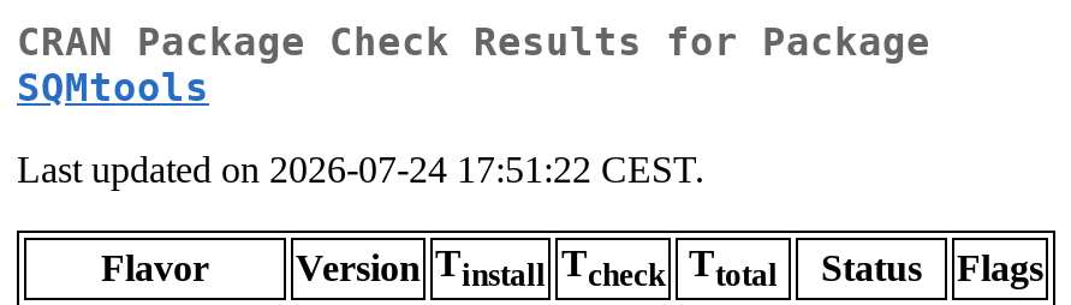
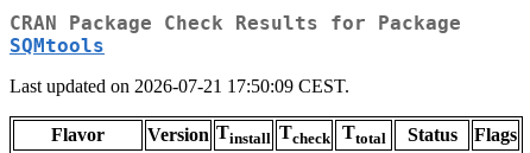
[17,150,704,190] Last updated on 2026-07-24 17:51:22 CEST. -> [10,76,349,96] Last updated on 2026-07-21 17:50:09 CEST.

